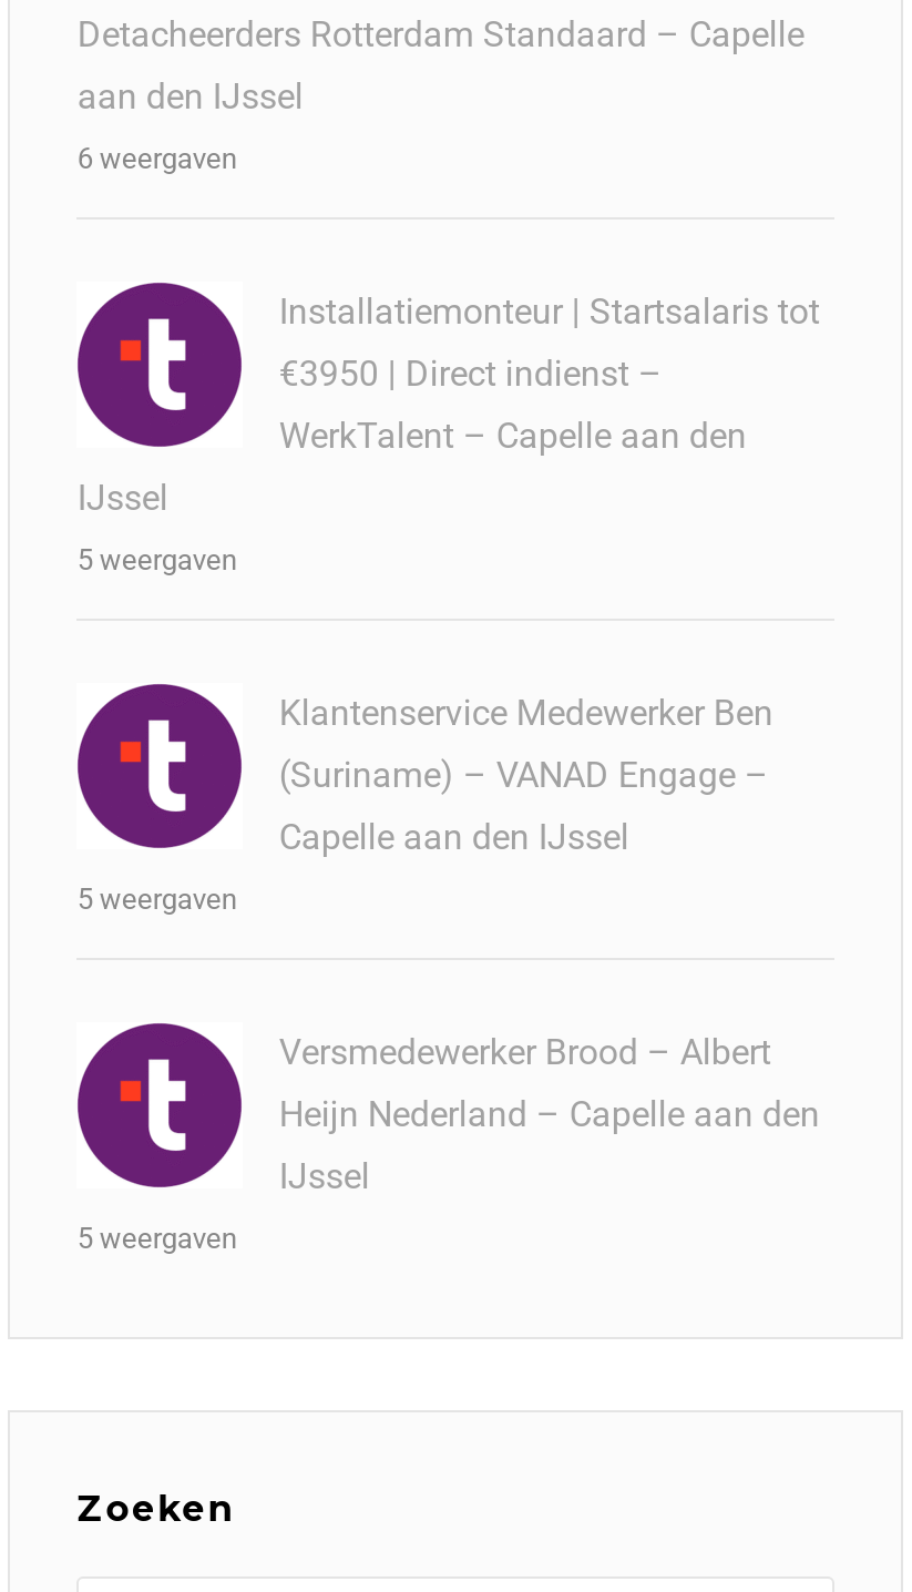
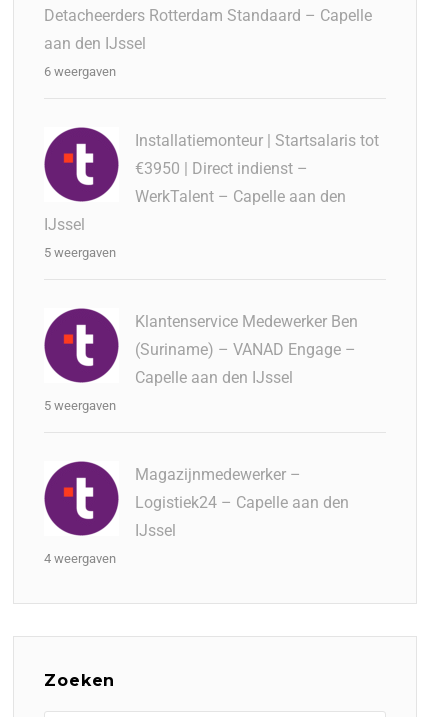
[279,1031,771,1073] Versmedewerker Brood – Albert -> [135,465,301,484] Magazijnmedewerker –
[279,1093,820,1135] Heijn Nederland – Capelle aan den -> [135,493,349,512] Logistiek24 – Capelle aan den
[77,1222,237,1255] 5 weergaven -> [44,551,116,566] 4 weergaven

